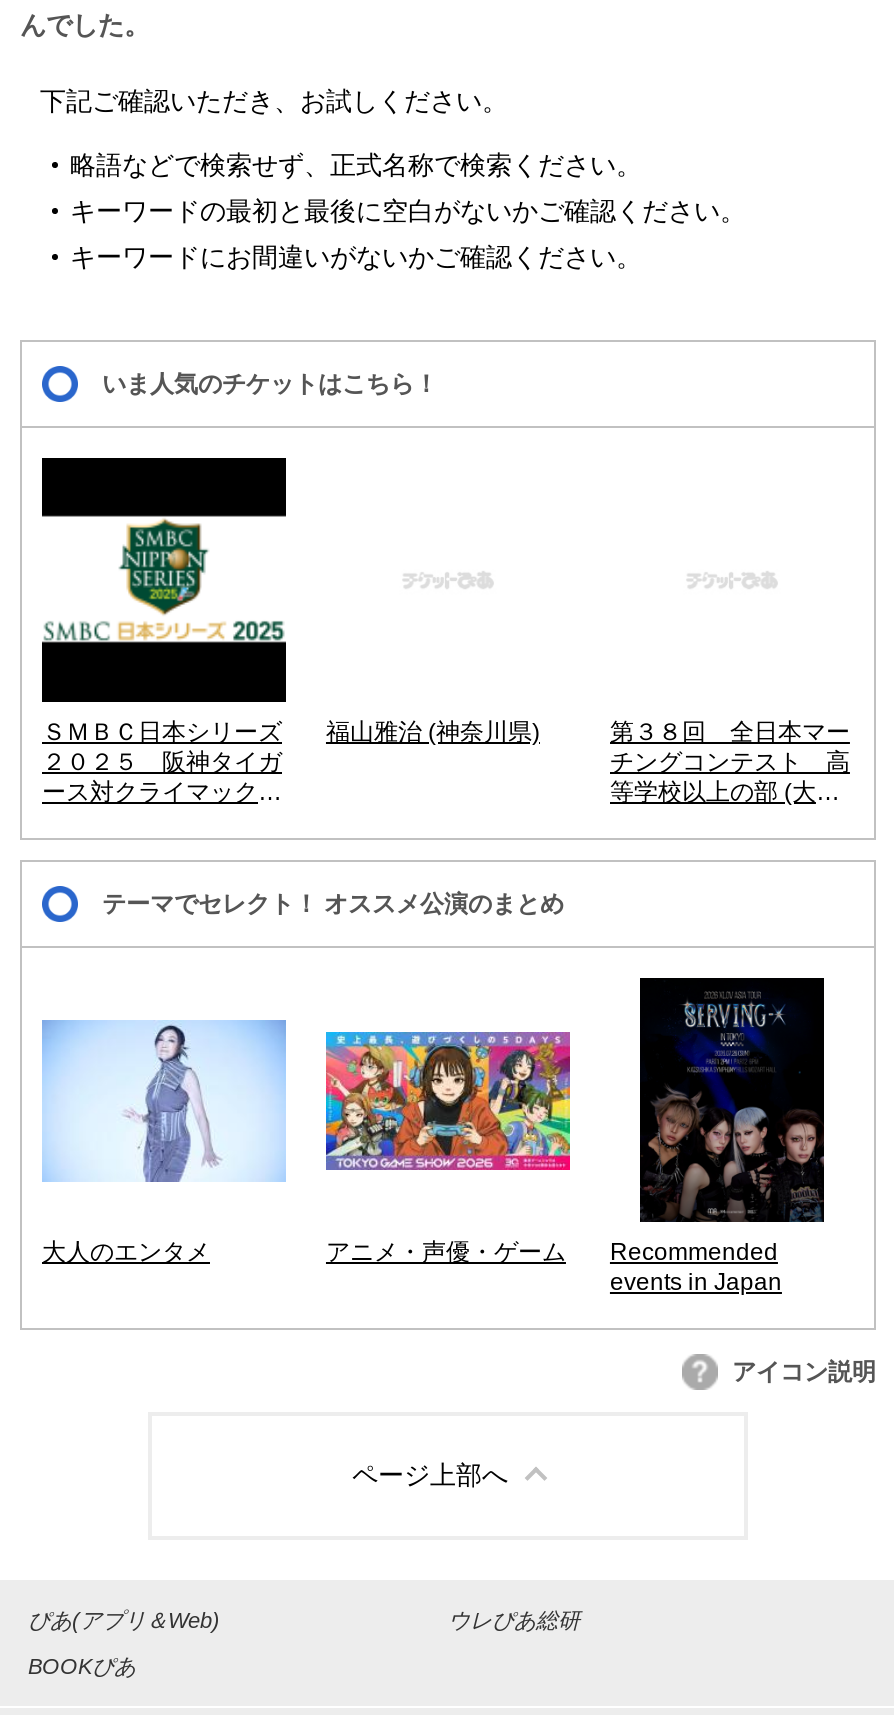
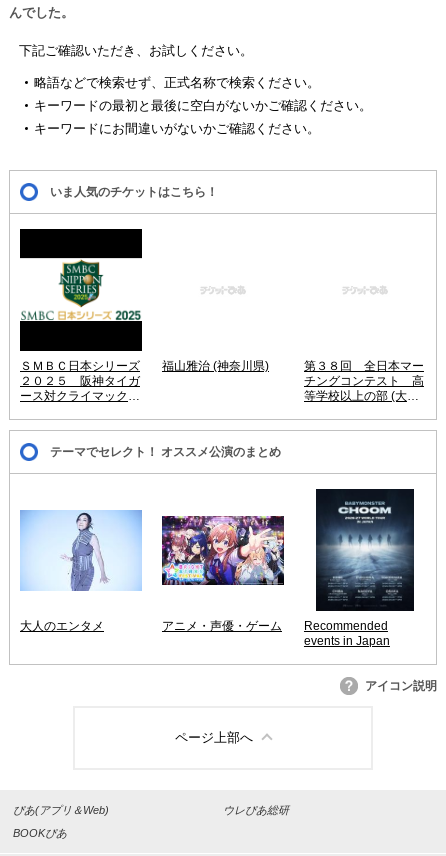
[634,978,830,1222] [image] -> [315,488,415,612] [image]
[324,1030,572,1172] [image] -> [161,515,285,586] [image]

